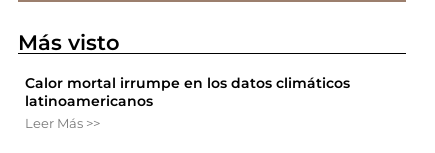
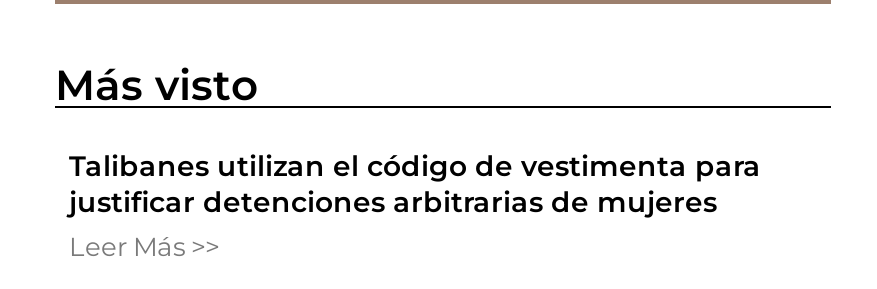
[25,74,350,110] Calor mortal irrumpe en los datos climáticos | latinoamericanos -> [69,147,761,219] Talibanes utilizan el código de vestimenta para | justificar detenciones arbitrarias de mujeres

